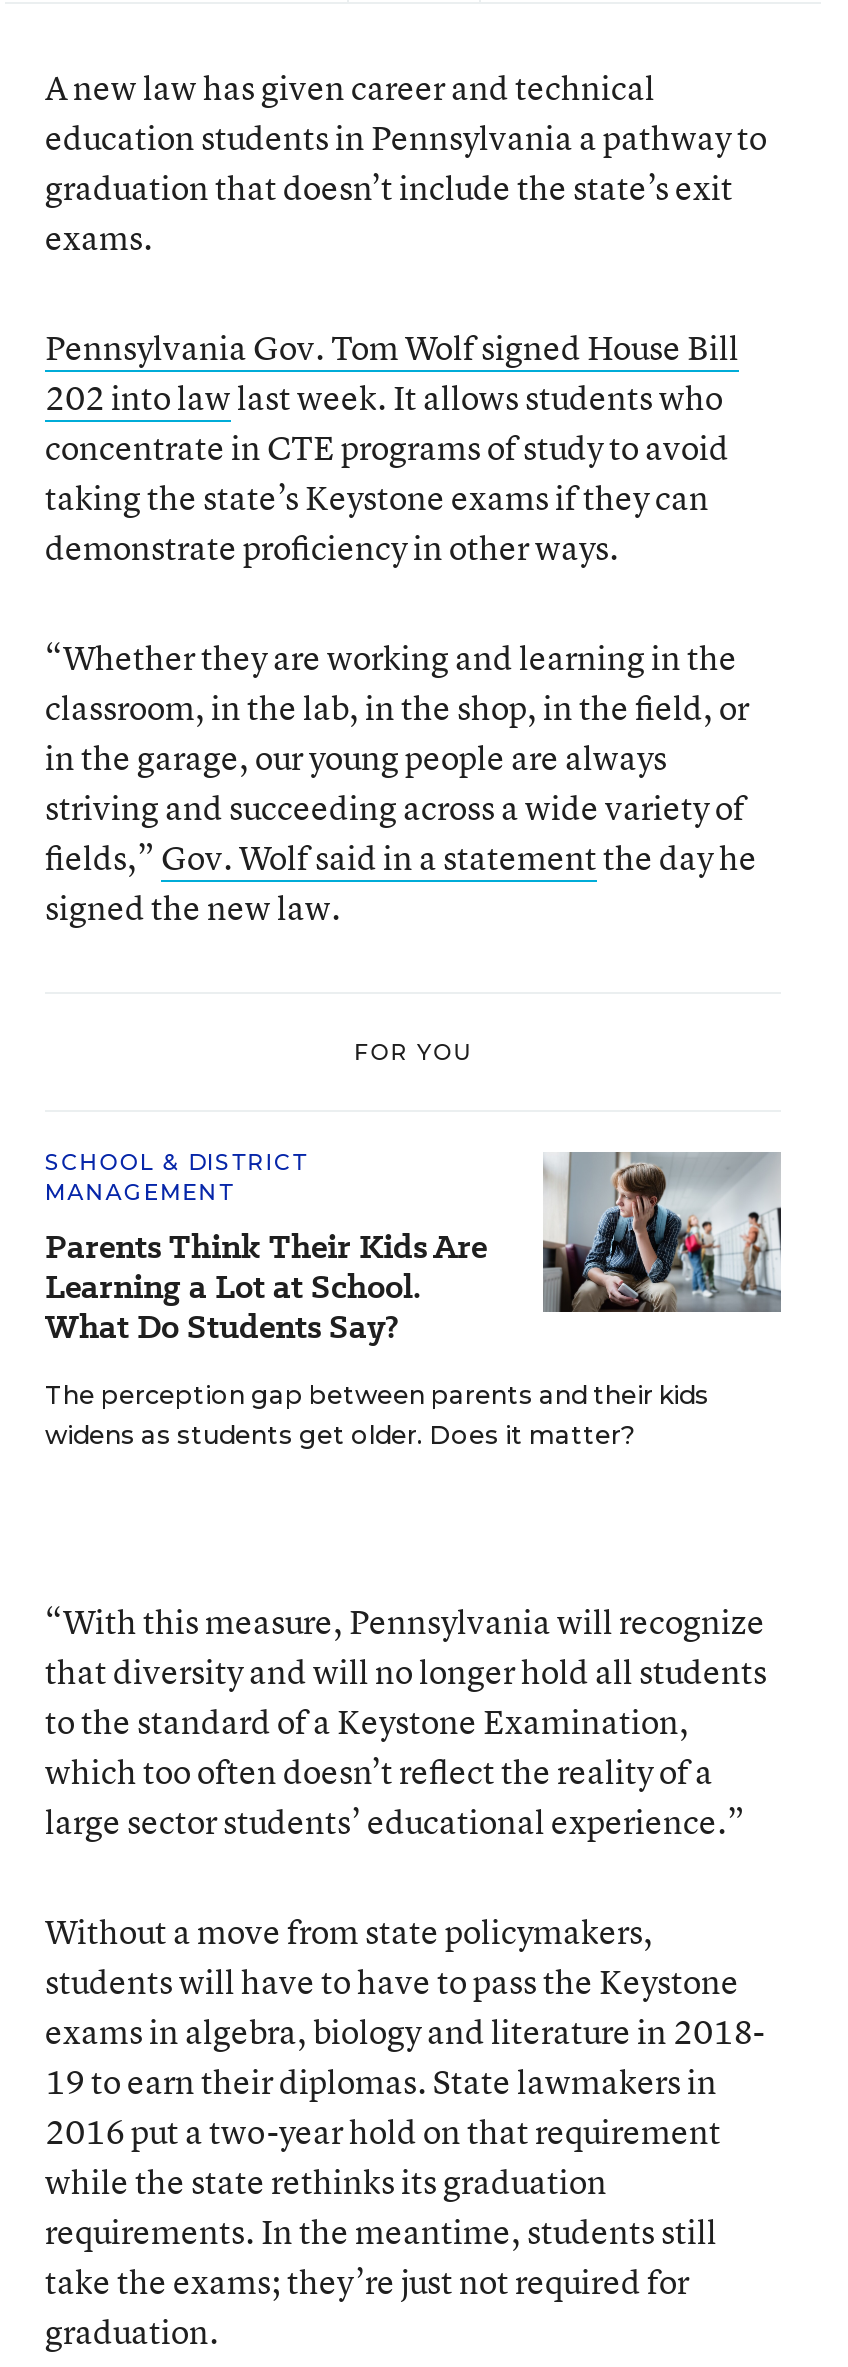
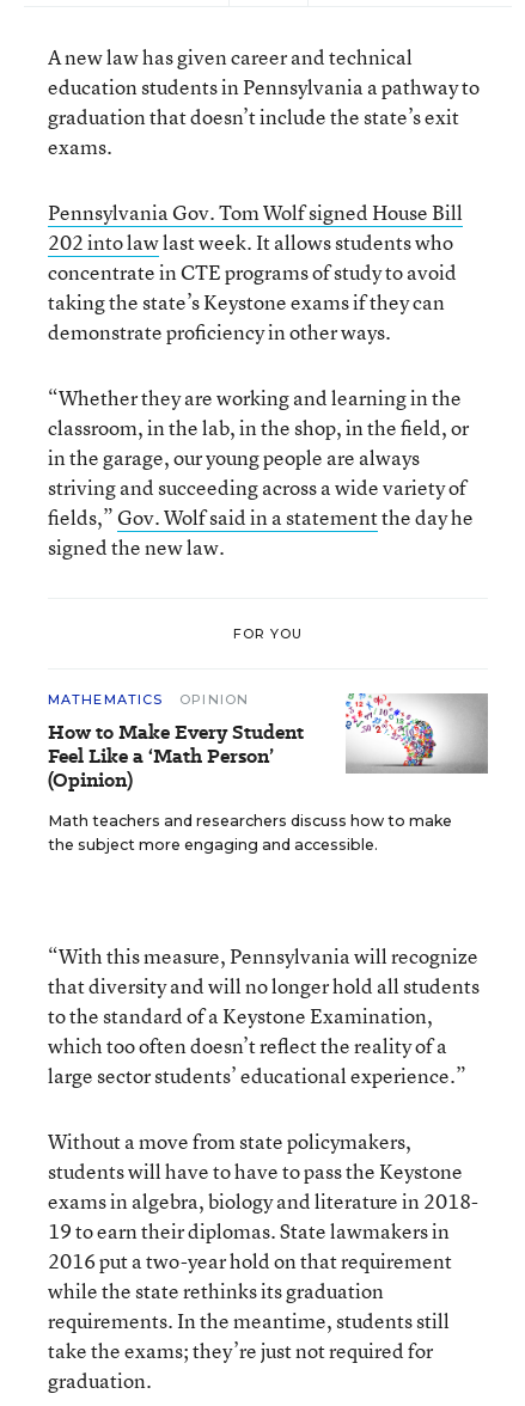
[45,1148,487,1350] SCHOOL & DISTRICT | MANAGEMENT | Parents Think Their Kids Are | Learning a Lot at School. | What Do Students Say? -> [48,691,304,794] MATHEMATICS | OPINION | How to Make Every Student | Feel Like a ‘Math Person’ | (Opinion)
[45,1150,783,1450] [image] | The perception gap between parents and their kids | widens as students get older. Does it matter? -> [48,692,488,854] [image] | Math teachers and researchers discuss how to make | the subject more engaging and accessible.

